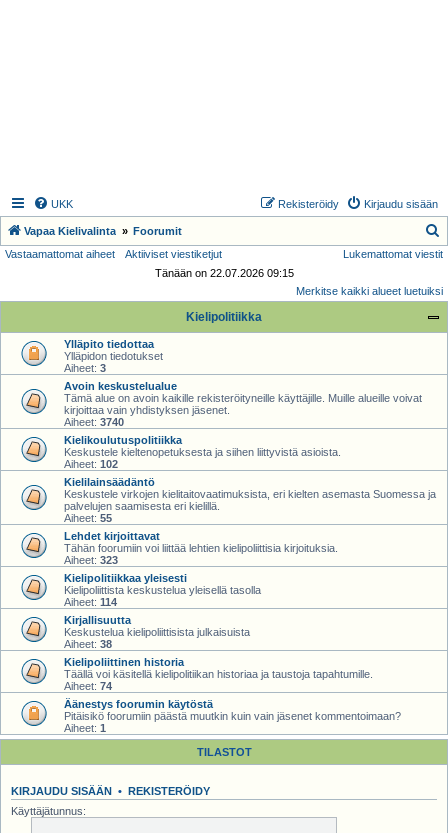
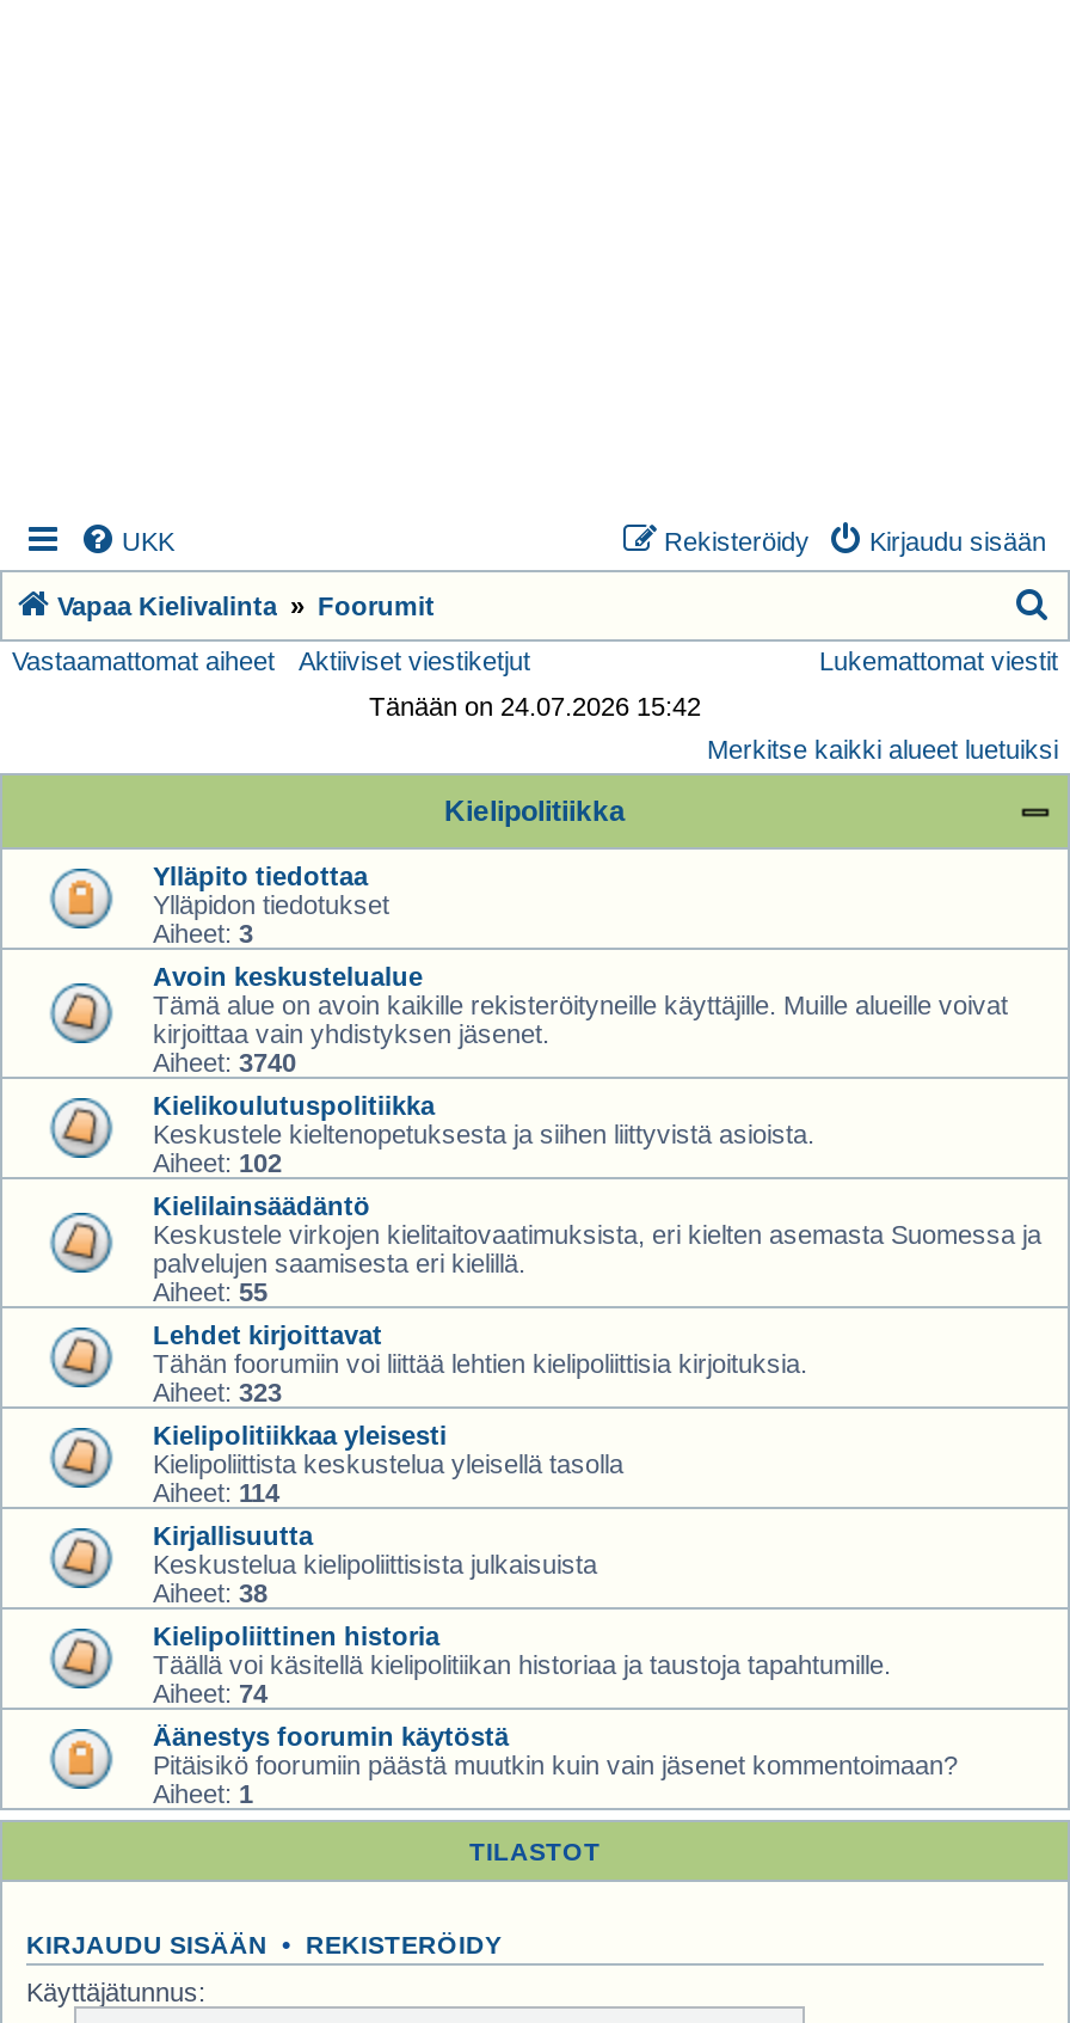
[154,267,293,279] Tänään on 22.07.2026 09:15 -> [369,692,701,721] Tänään on 24.07.2026 15:42

